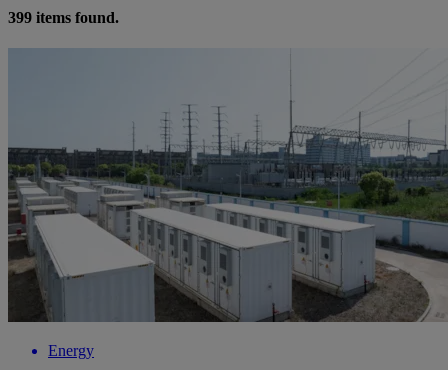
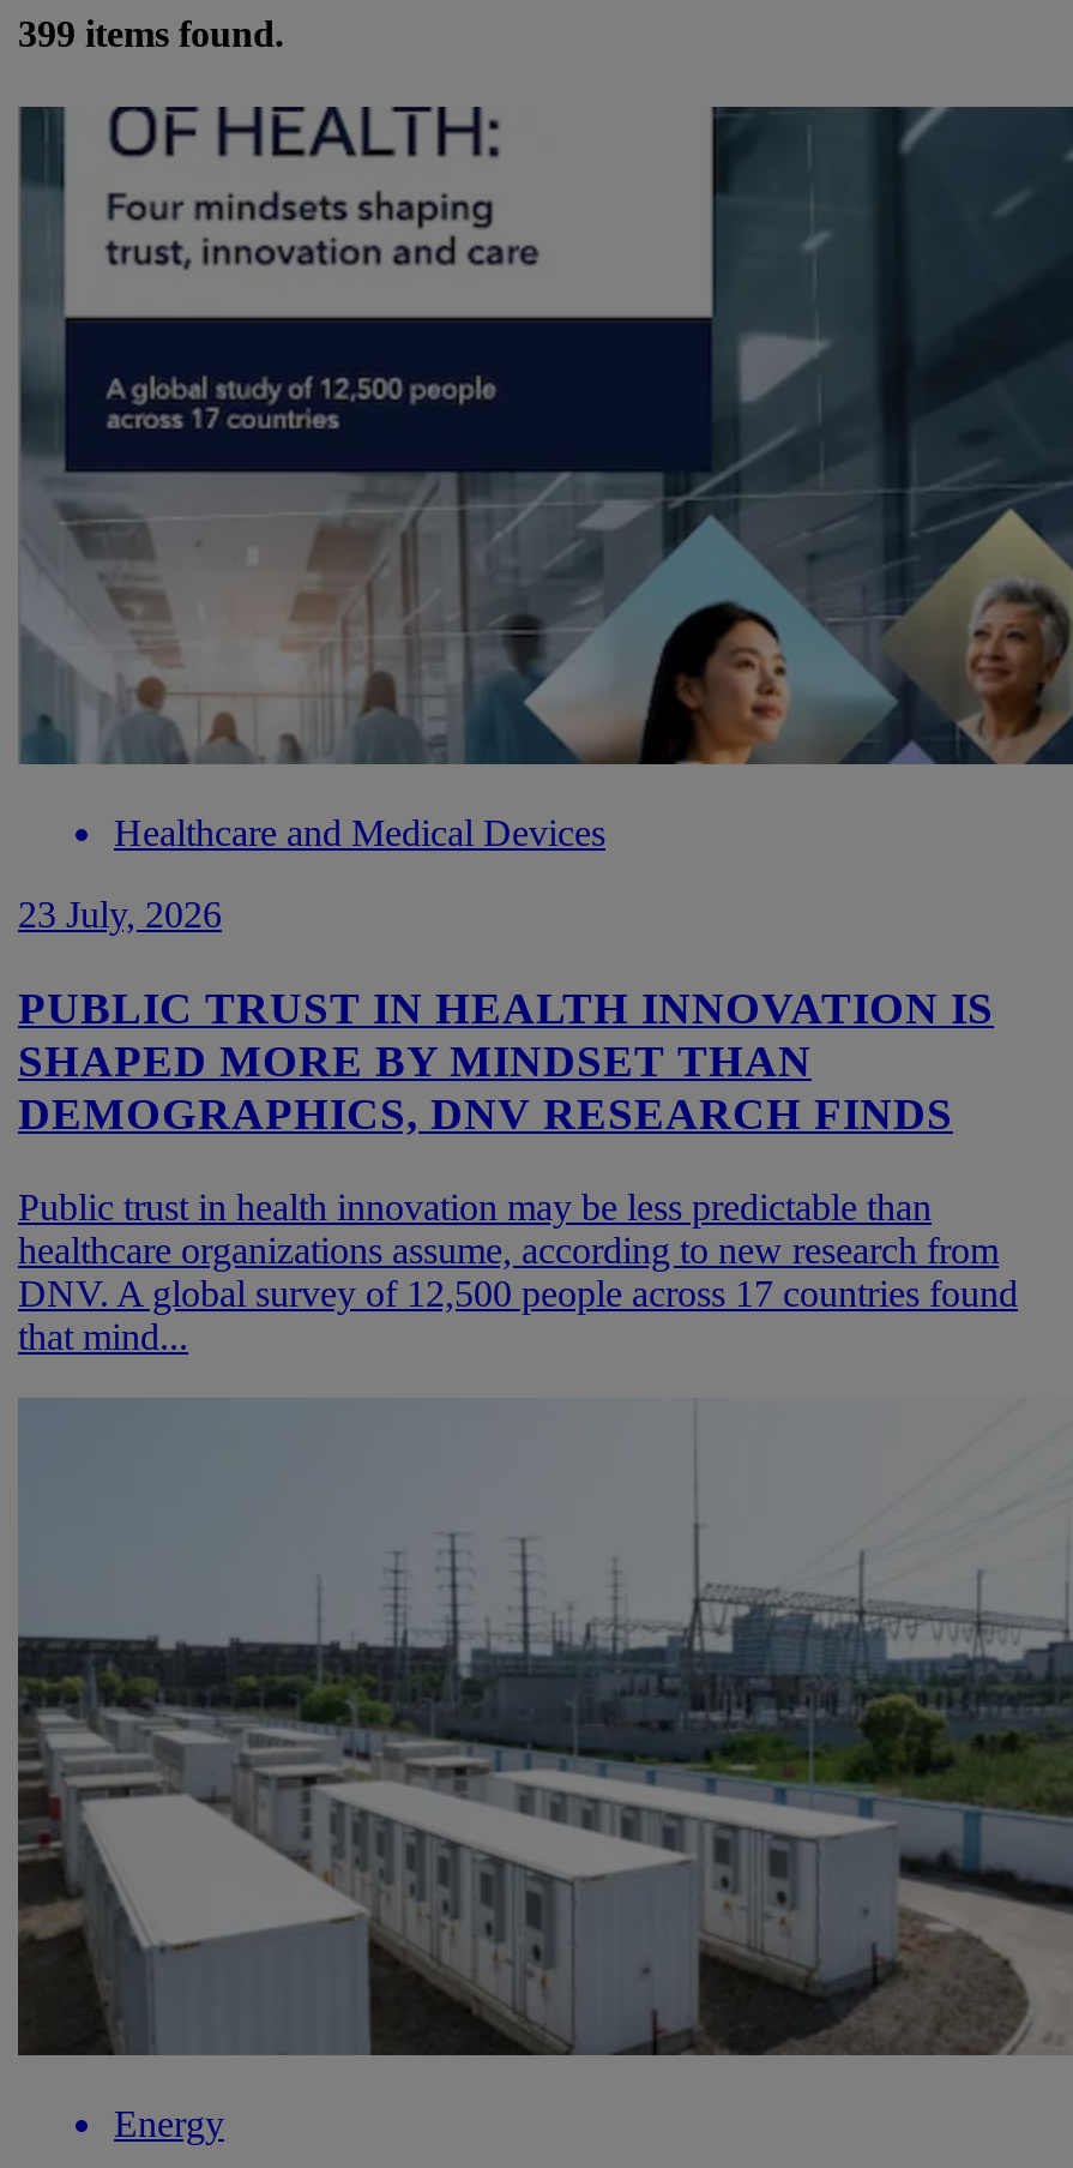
none -> [18,104,1066,1356] [image] | Healthcare and Medical Devices | 23 July, 2026 | PUBLIC TRUST IN HEALTH INNOVATION IS | SHAPED MORE BY MINDSET THAN | DEMOGRAPHICS, DNV RESEARCH FINDS | Public trust in health innovation may be less predictable than | healthcare organizations assume, according to new research from | DNV. A global survey of 12,500 people across 17 countries found | that mind...

